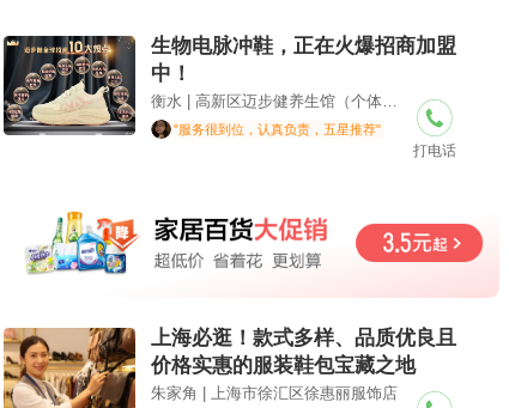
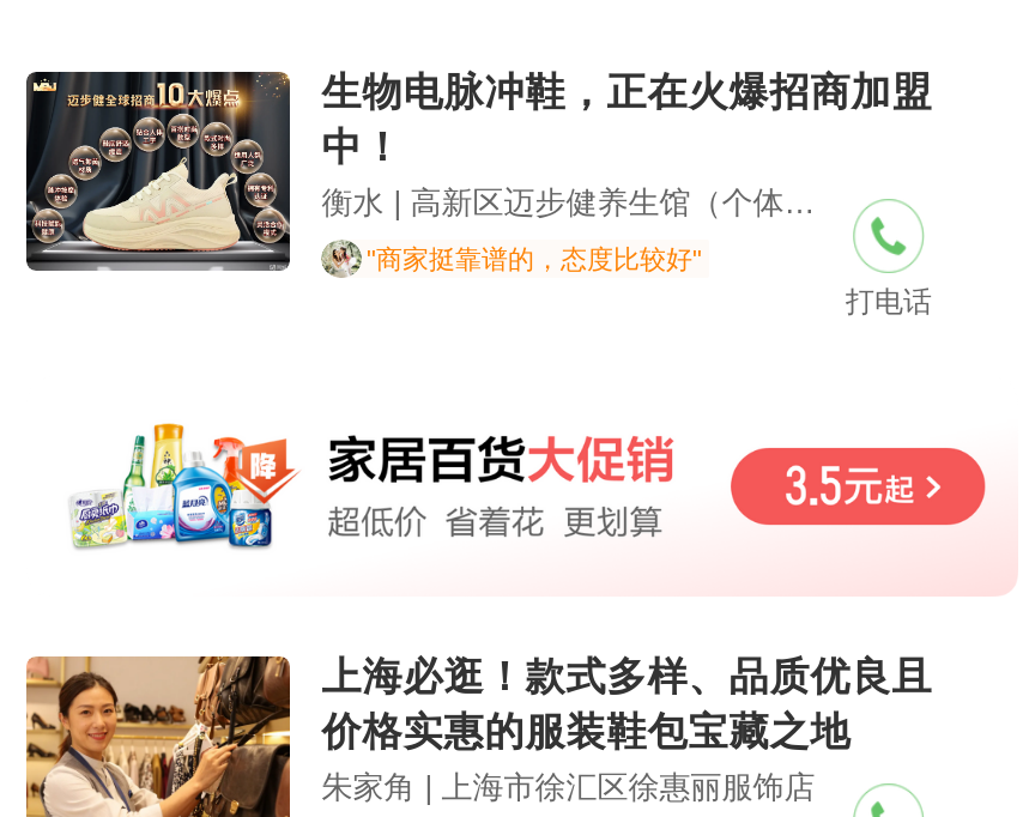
[174,122,381,136] "服务很到位，认真负责，五星推荐" -> [367,243,702,272] "商家挺靠谱的，态度比较好"

